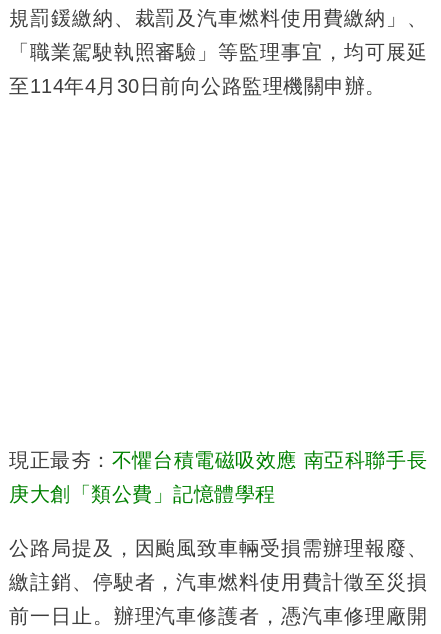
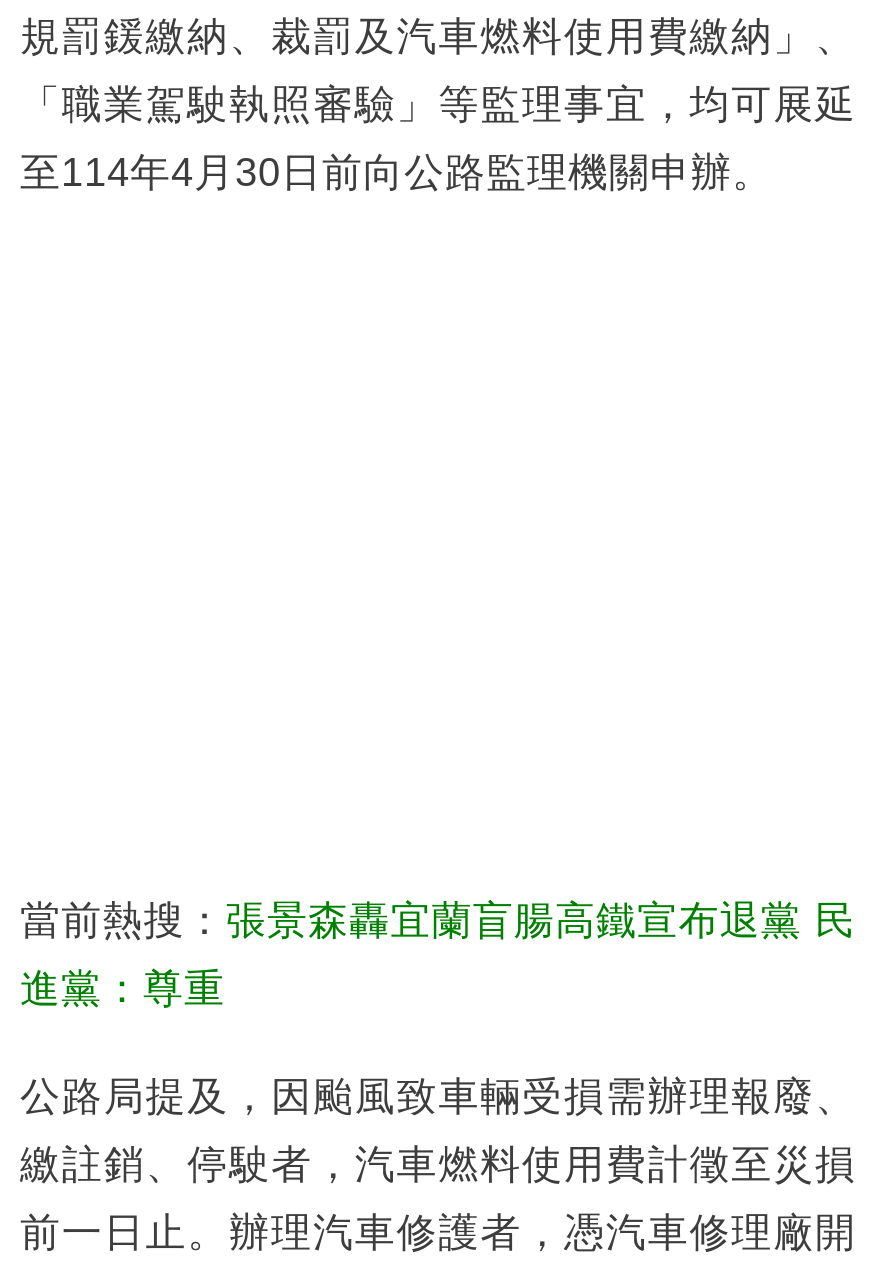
[9,449,427,471] 現正最夯：不懼台積電磁吸效應 南亞科聯手長 -> [20,897,856,941] 當前熱搜：張景森轟宜蘭盲腸高鐵宣布退黨 民
[9,483,275,505] 庚大創「類公費」記憶體學程 -> [20,965,225,1009] 進黨：尊重

